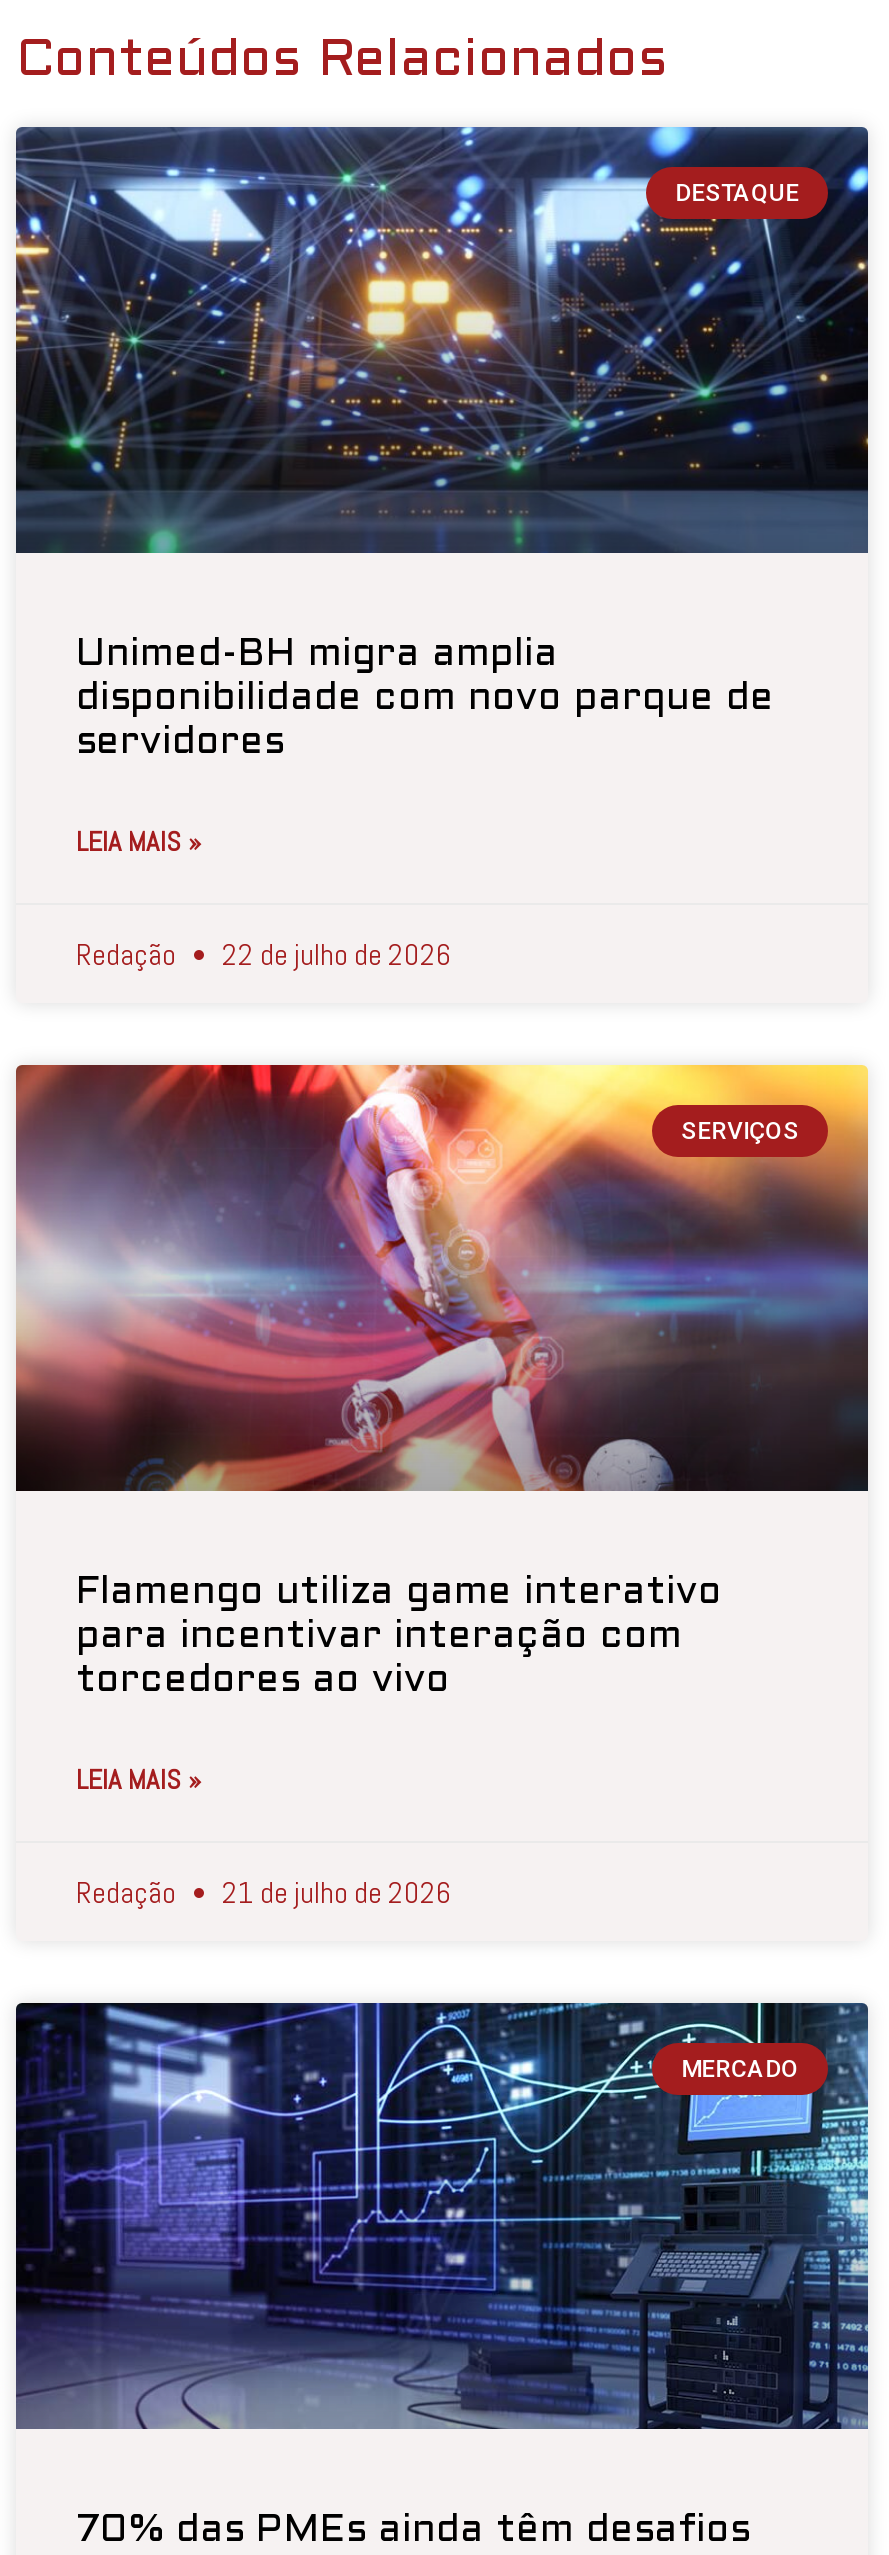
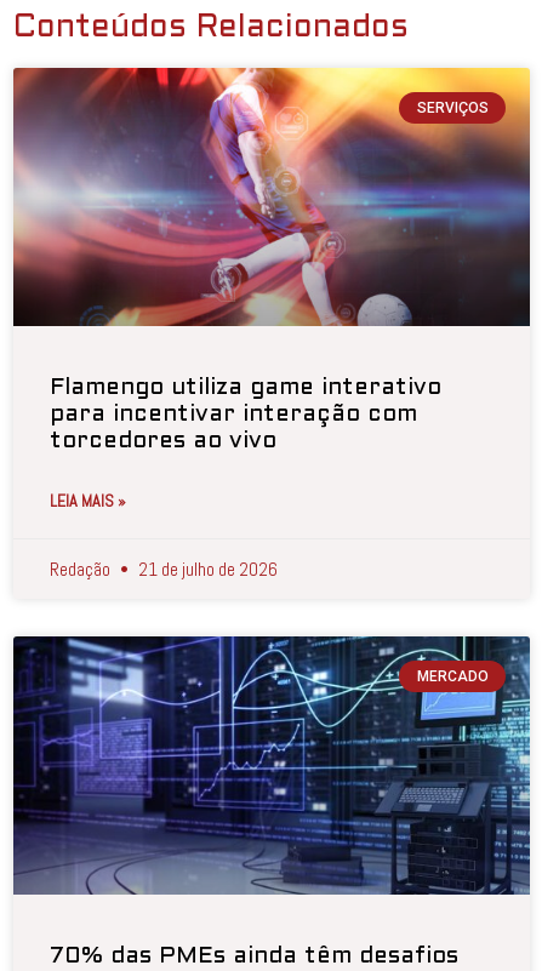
[14,125,870,555] [image] | DESTAQUE -> none
[76,637,774,973] Unimed-BH migra amplia | disponibilidade com novo parque de | servidores | LEIA MAIS » | Redação | 22 de julho de 2026 -> none

